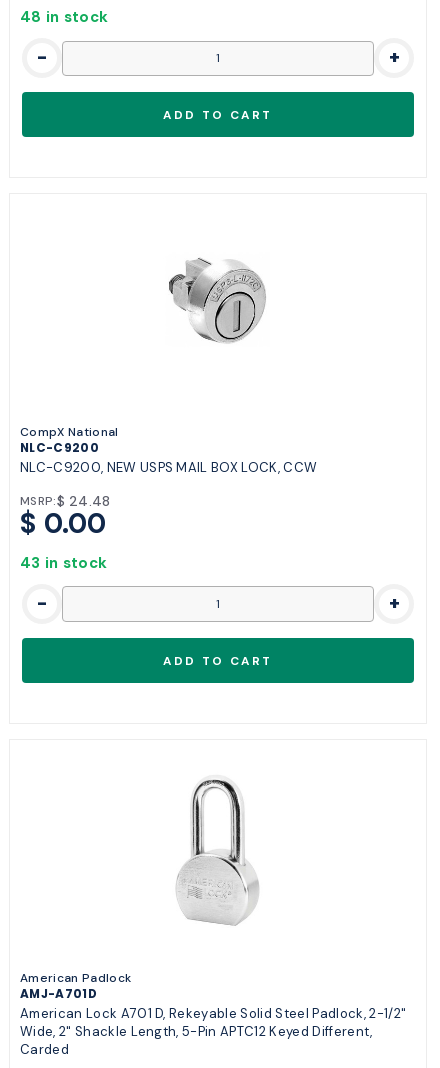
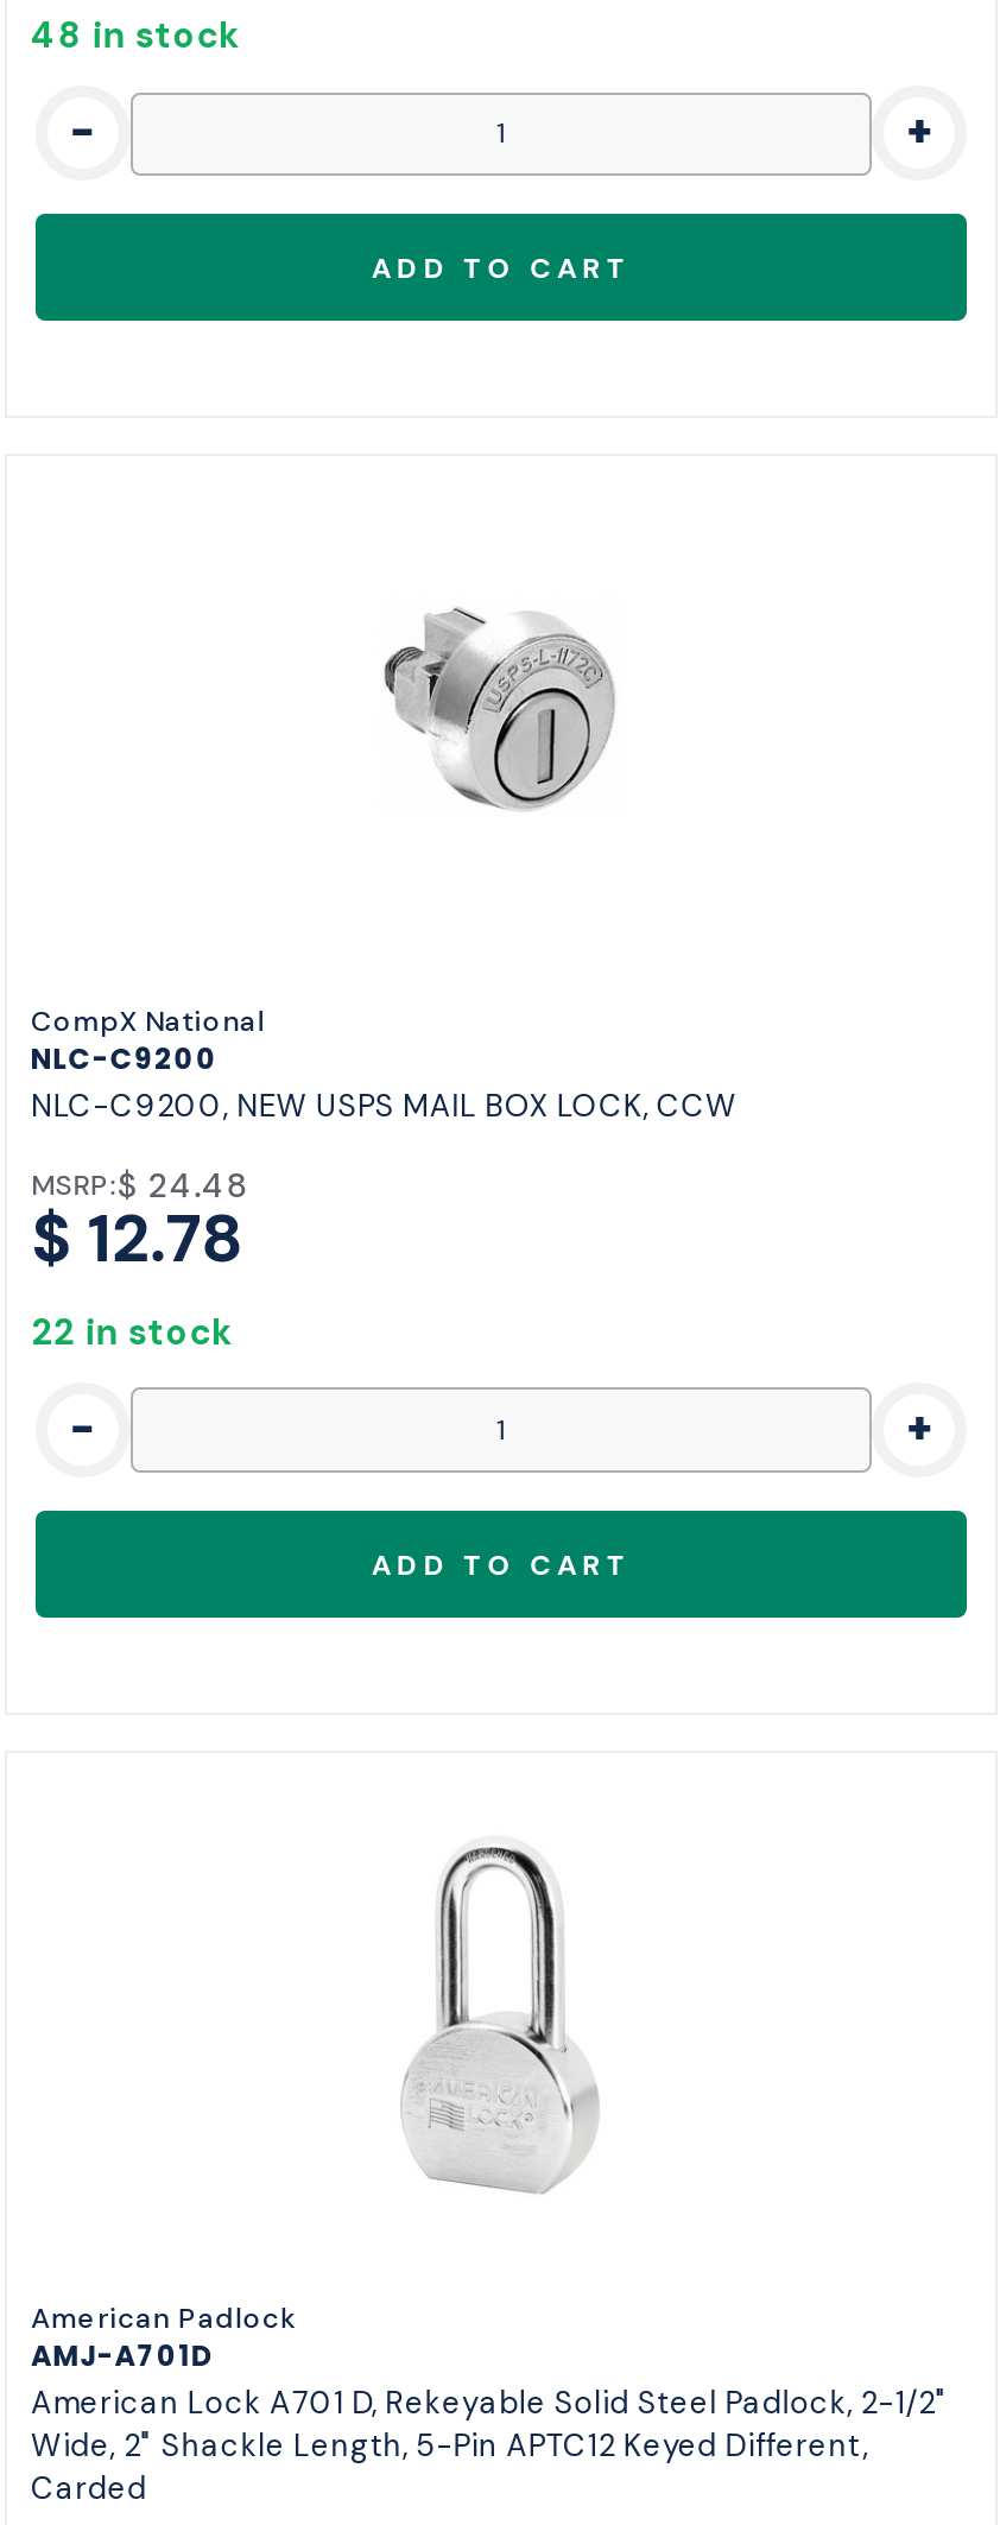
[20,505,107,542] $ 0.00 -> [31,1195,245,1283] $ 12.78
[20,553,107,573] 43 in stock -> [31,1309,233,1357] 22 in stock

